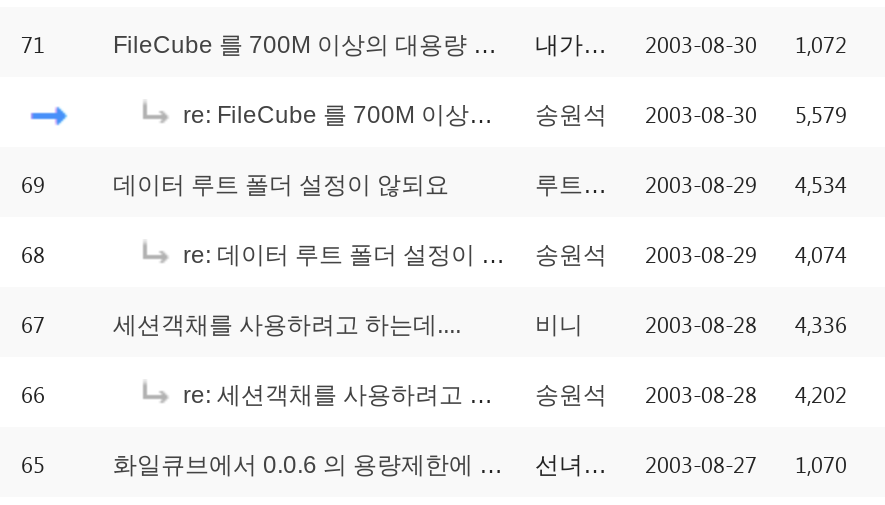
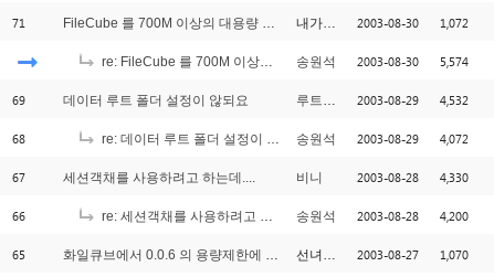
[535,99,847,129] 송원석 2003-08-30 5,579 -> [296,53,469,70] 송원석 2003-08-30 5,574
[795,169,847,199] 4,534 -> [440,92,469,108] 4,532
[795,239,847,269] 4,074 -> [440,130,469,147] 4,072
[645,309,847,339] 2003-08-28 4,336 -> [357,169,469,185] 2003-08-28 4,330
[535,379,847,409] 송원석 2003-08-28 4,202 -> [296,207,469,224] 송원석 2003-08-28 4,200

